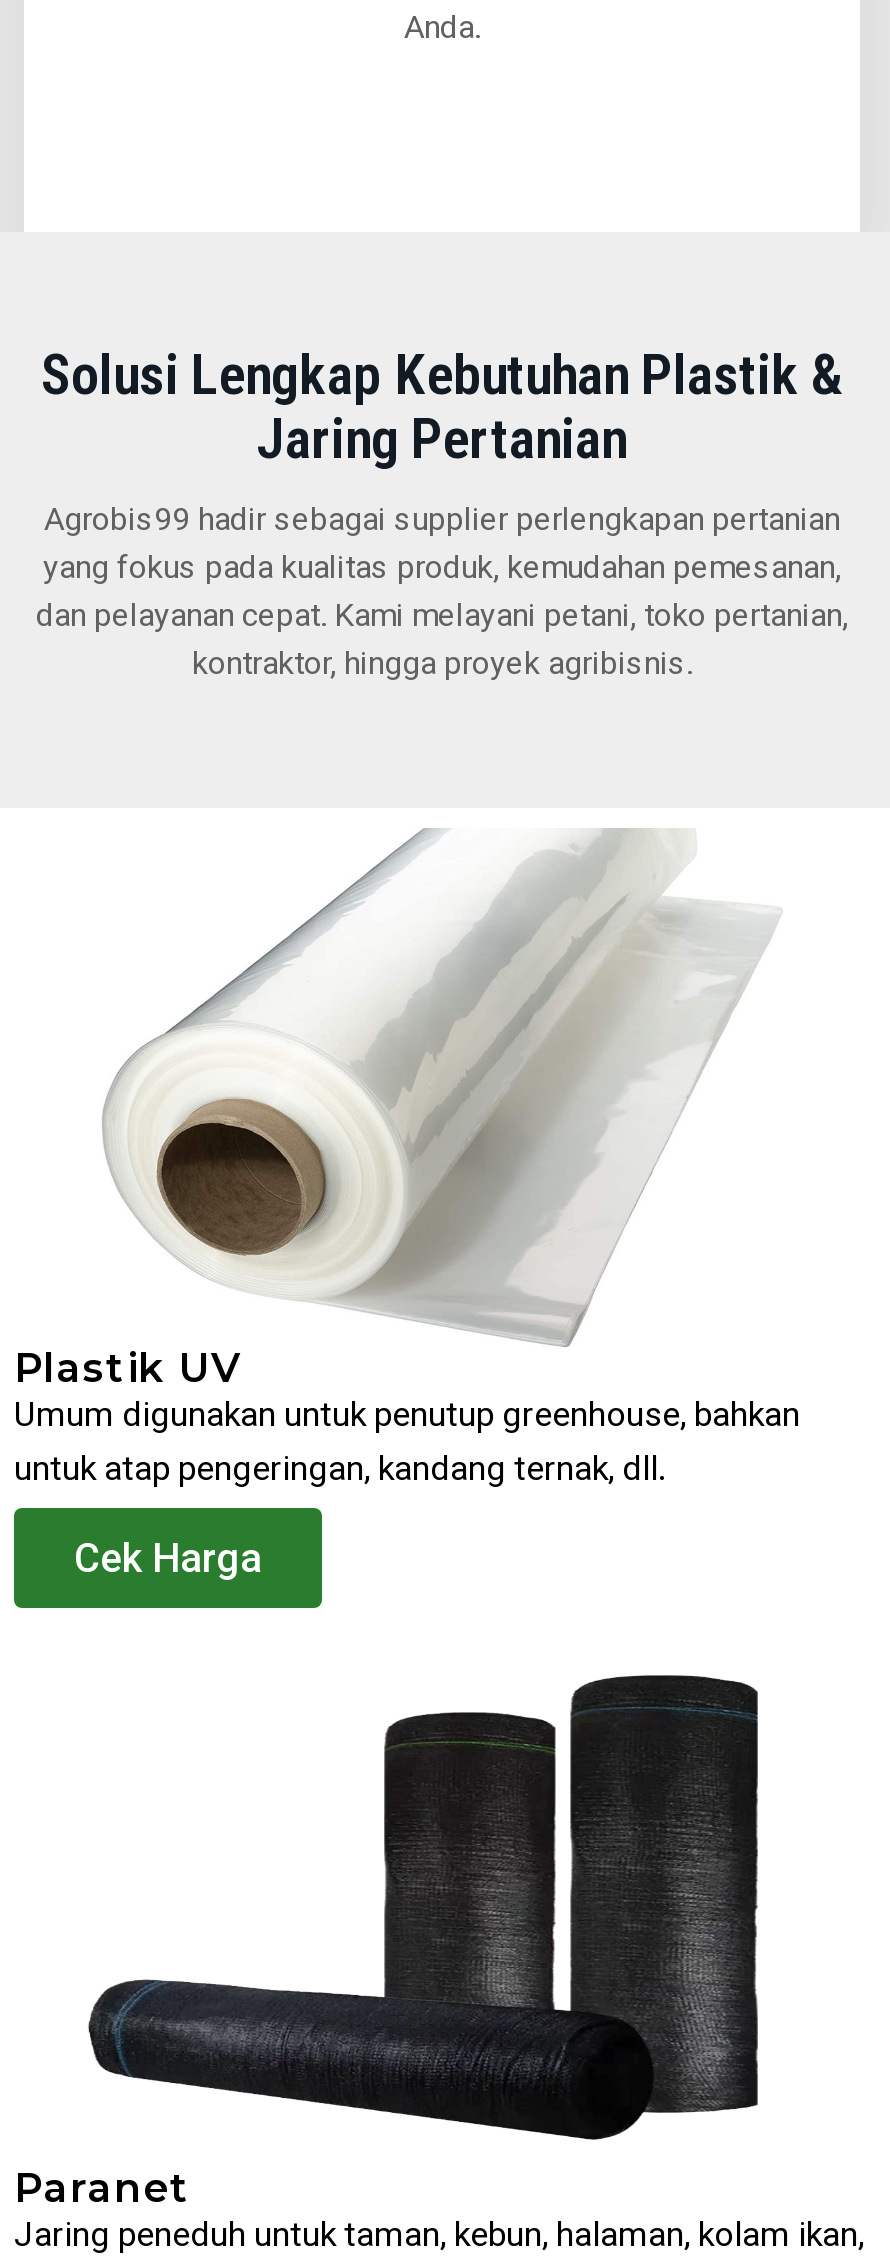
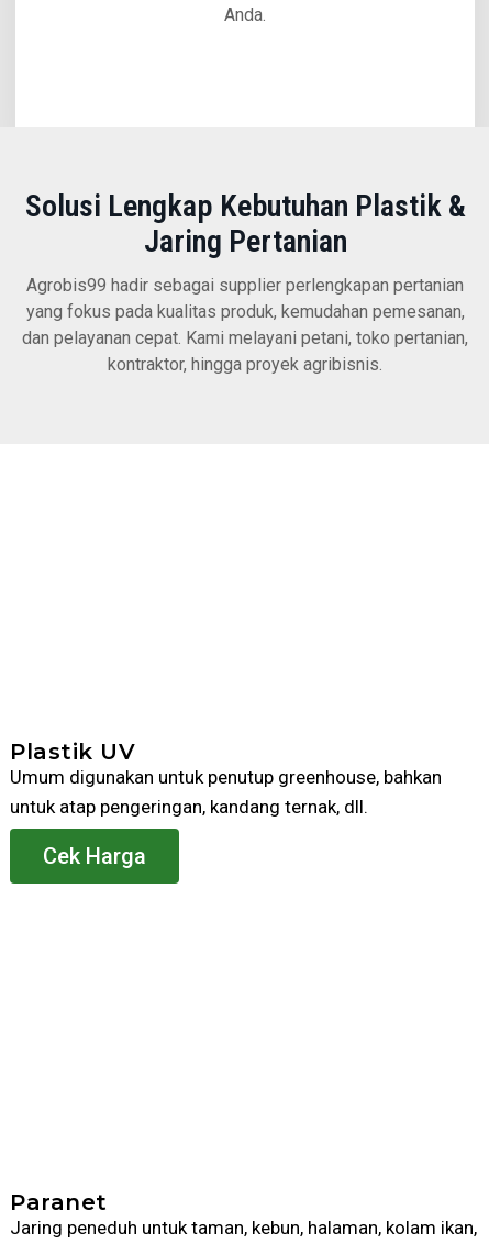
[102,828,778,1348] [image] -> none
[86,1672,760,2142] [image] -> none

